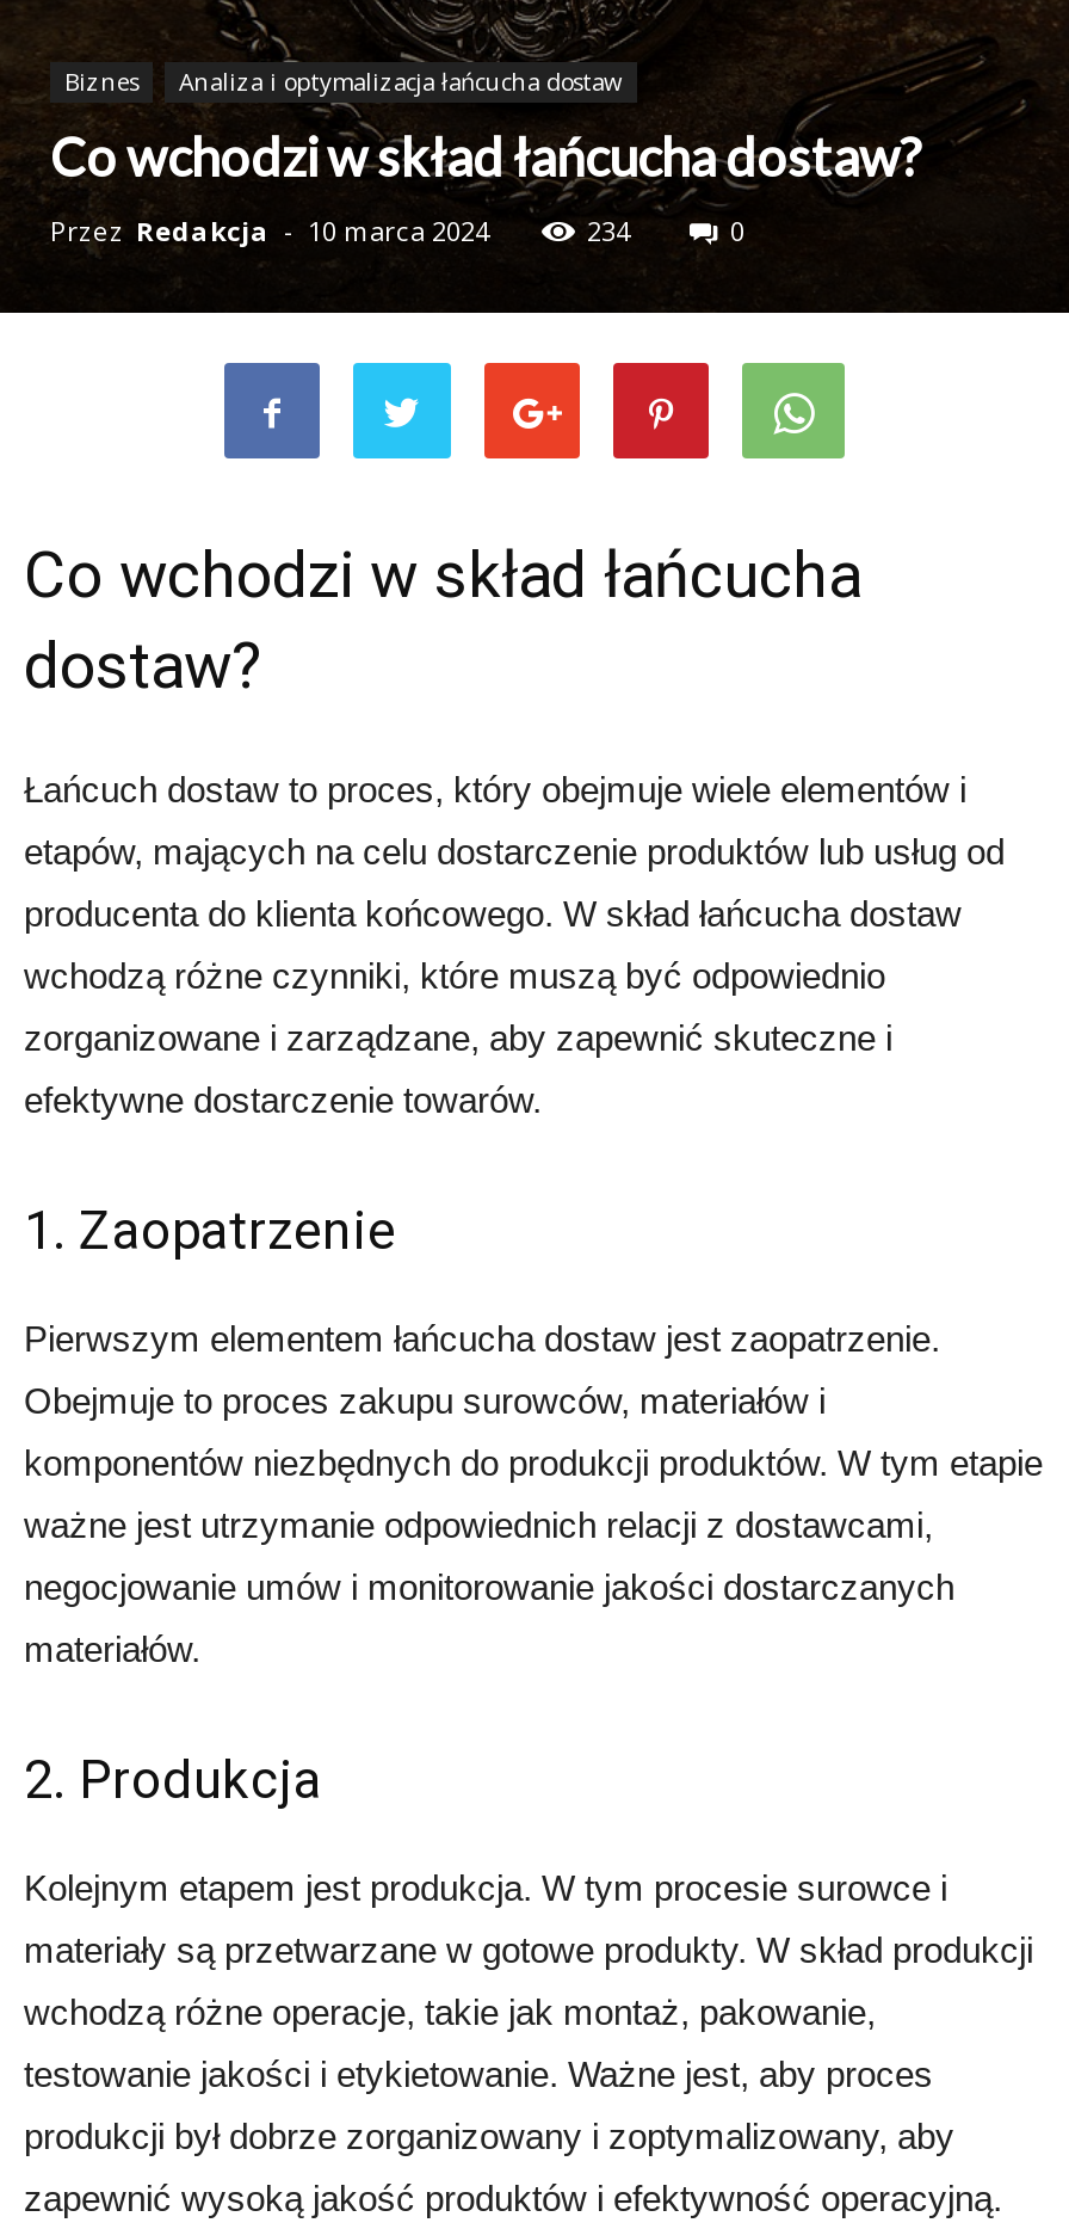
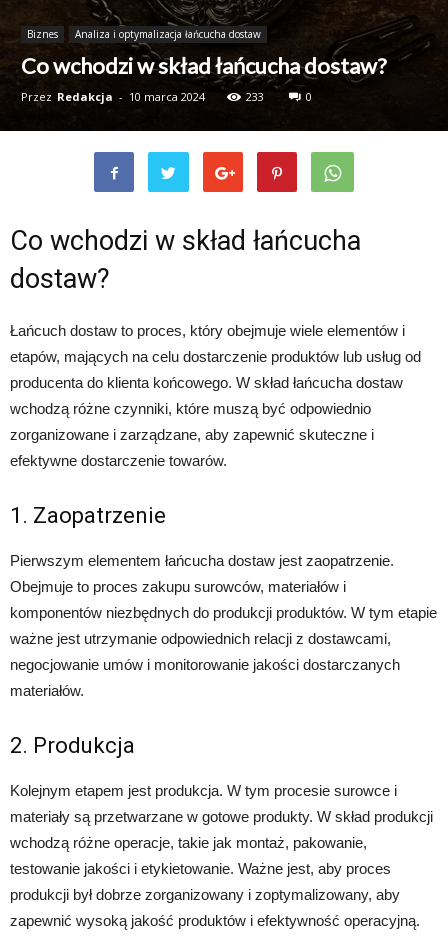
[587,212,630,248] 234 -> [246,89,264,104] 233

